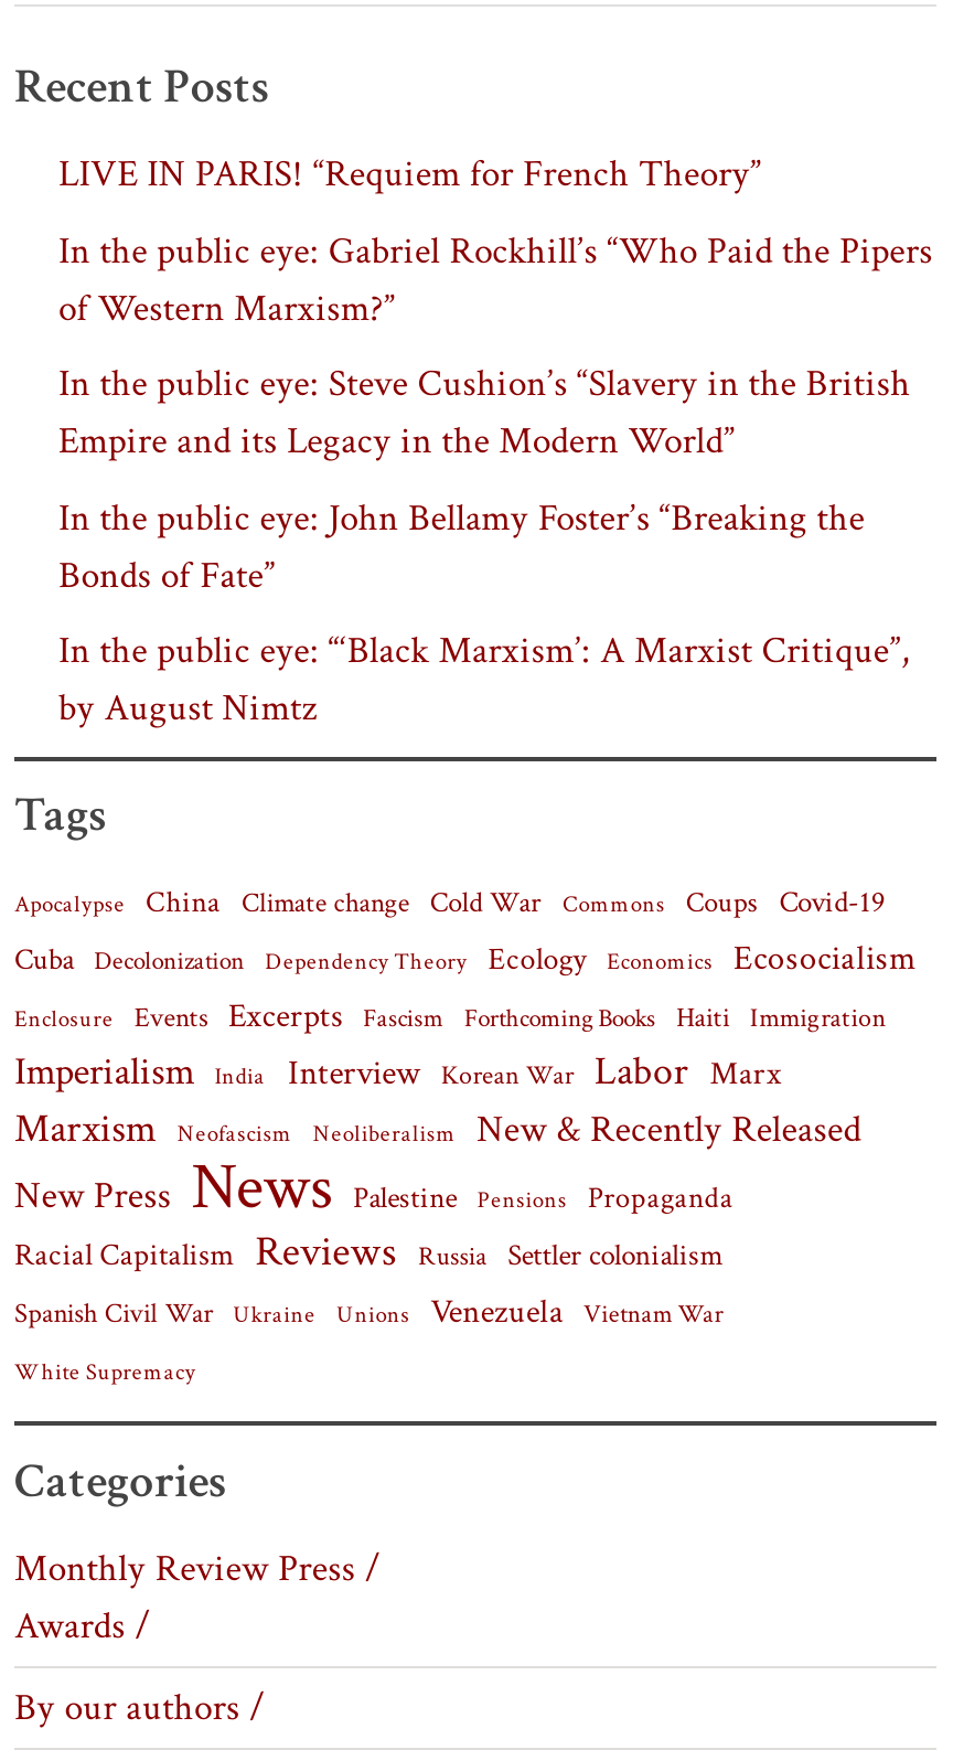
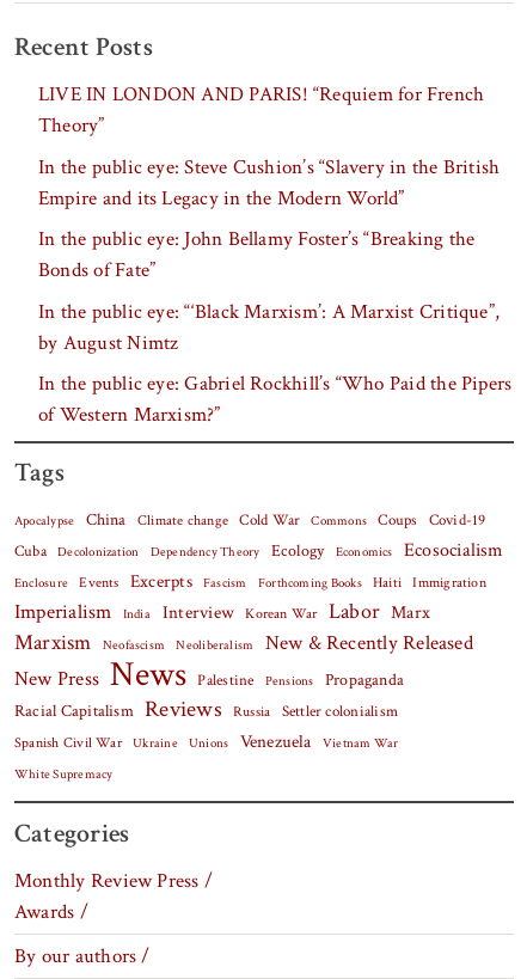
[58,151,762,199] LIVE IN PARIS! “Requiem for French Theory” -> [38,82,484,139] LIVE IN LONDON AND PARIS! “Requiem for French | Theory”
moved [58,227,933,333] -> [38,371,512,428]: In the public eye: Gabriel Rockhill’s “Who Paid the Pipers | of Western Marxism?”
moved [58,360,911,733] -> [38,154,500,356]: In the public eye: Steve Cushion’s “Slavery in the British | Empire and its Legacy in the Modern World” | In the public eye: John Bellamy Foster’s “Breaking the | Bonds of Fate” | In the public eye: “‘Black Marxism’: A Marxist Critique”, | by August Nimtz

